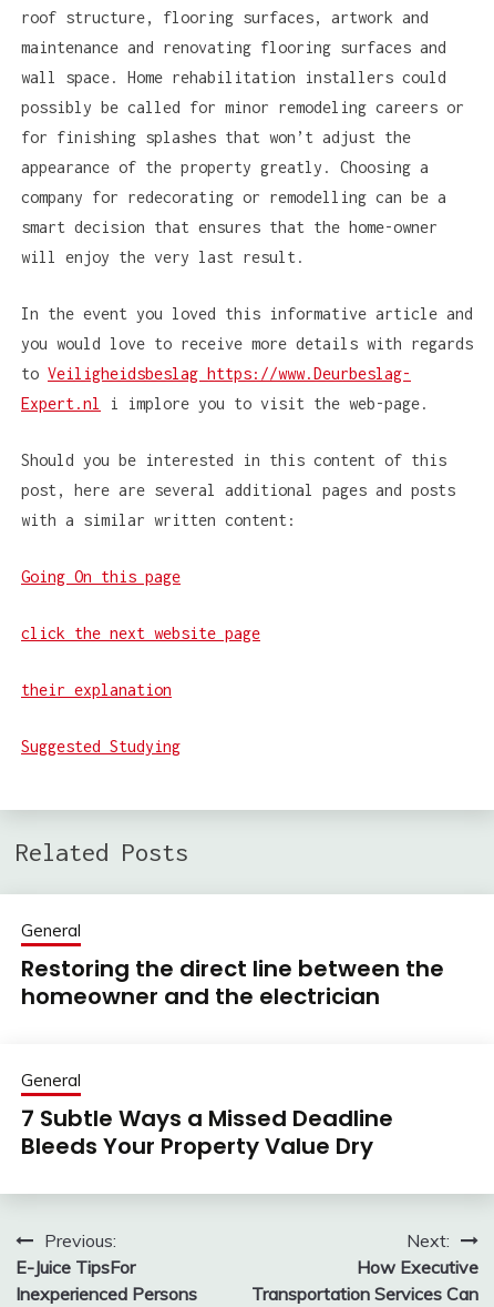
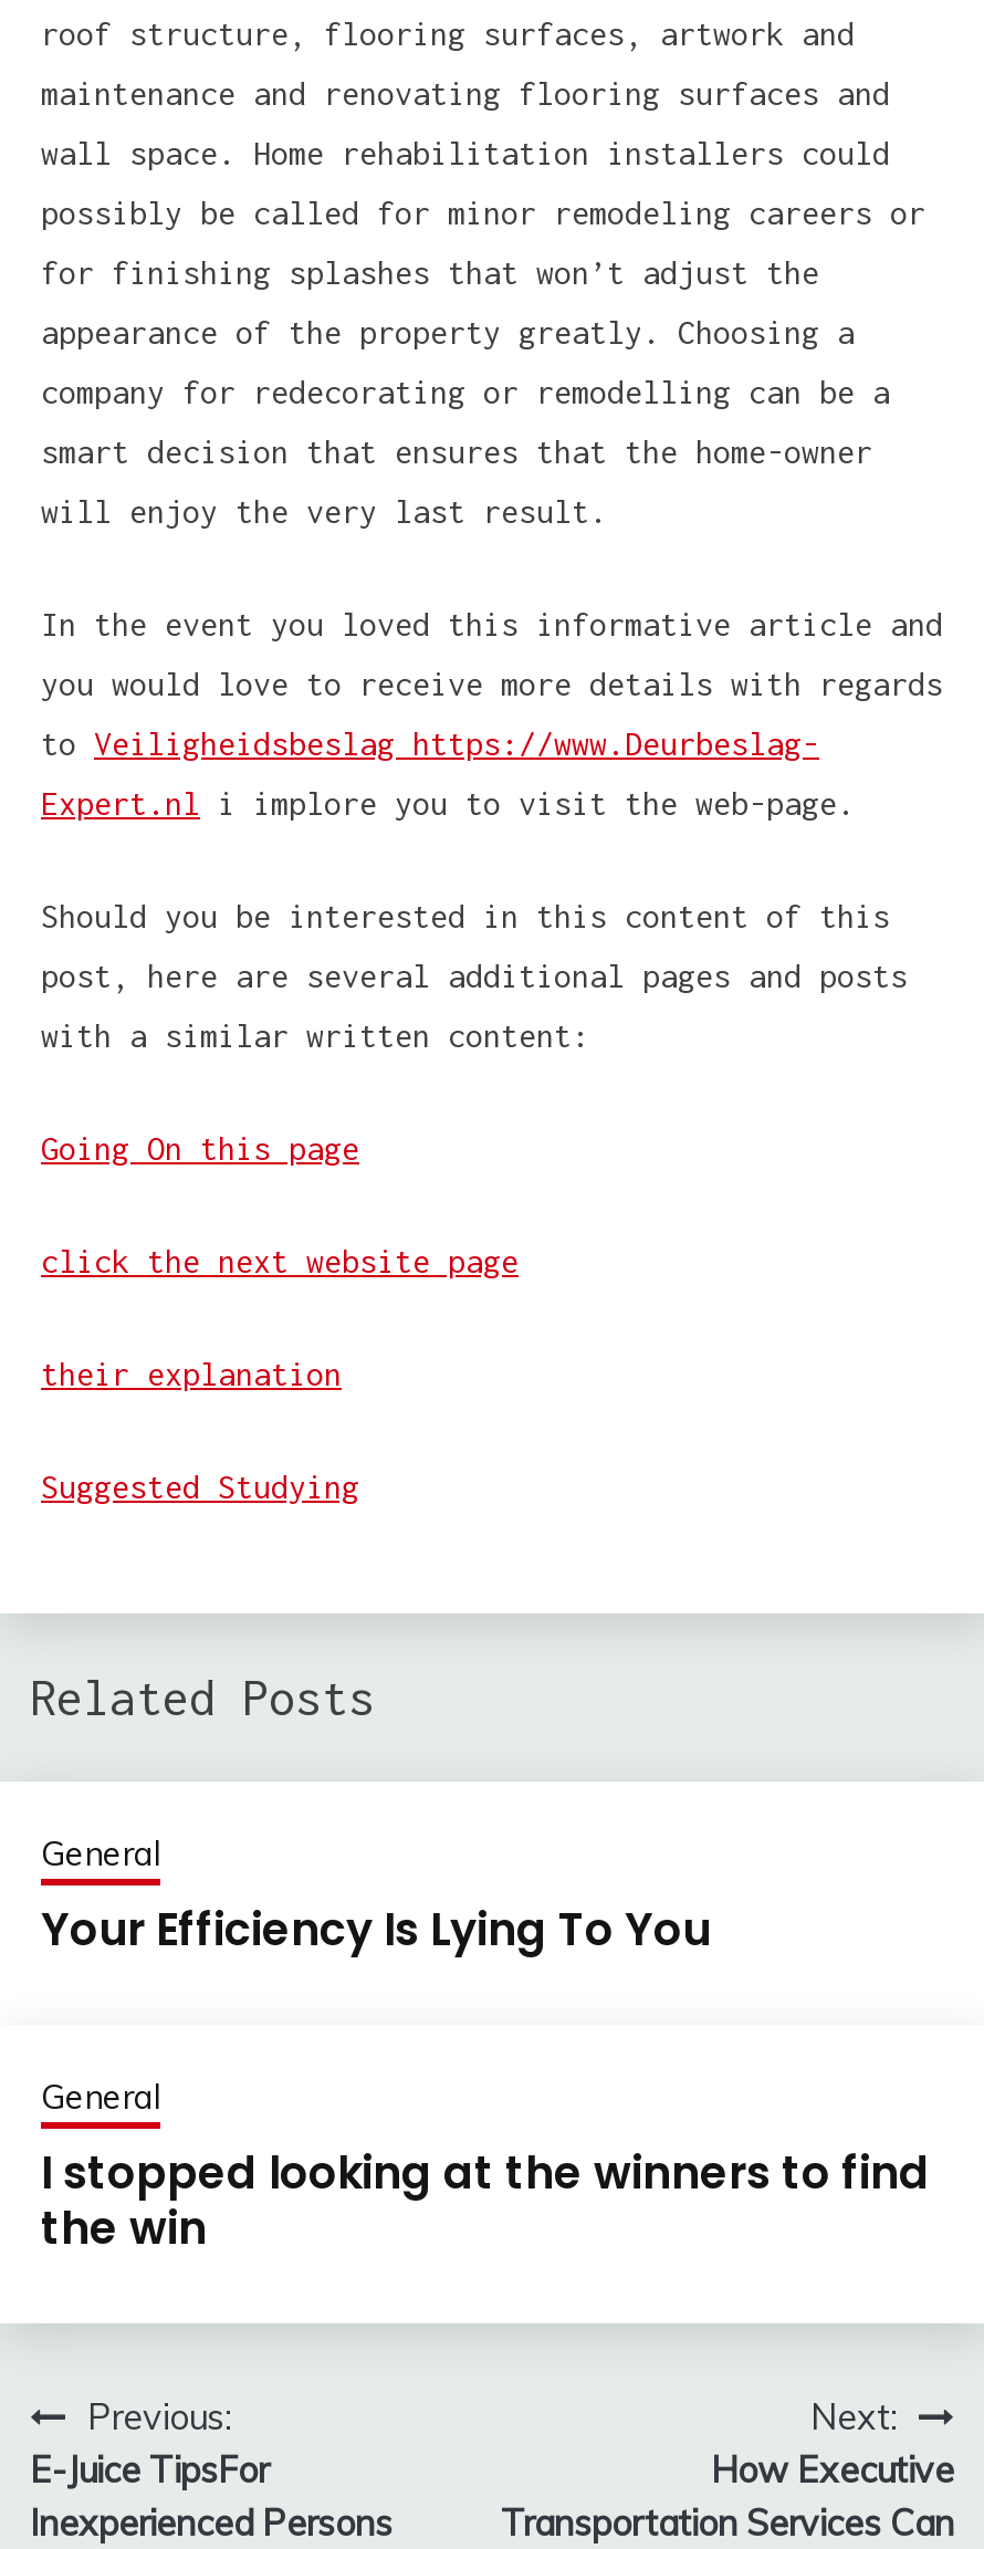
[21,953,444,1012] Restoring the direct line between the | homeowner and the electrician -> [41,1898,711,1960] Your Efficiency Is Lying To You
[21,1103,393,1161] 7 Subtle Ways a Missed Deadline | Bleeds Your Property Value Dry -> [41,2141,930,2259] I stopped looking at the winners to find | the win

